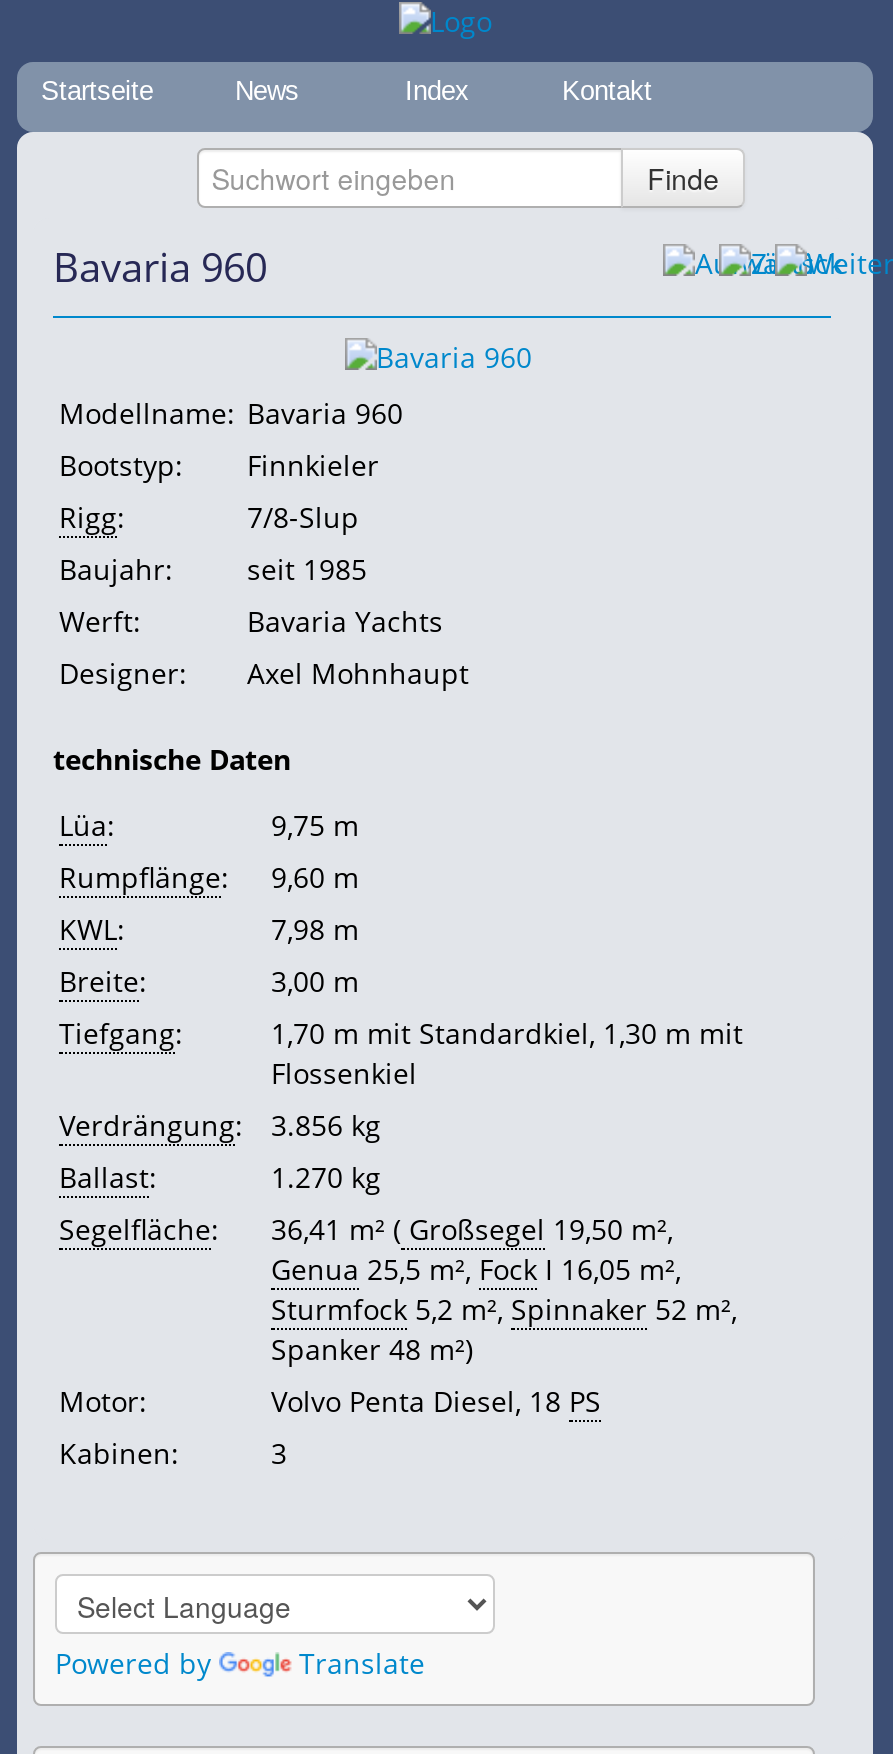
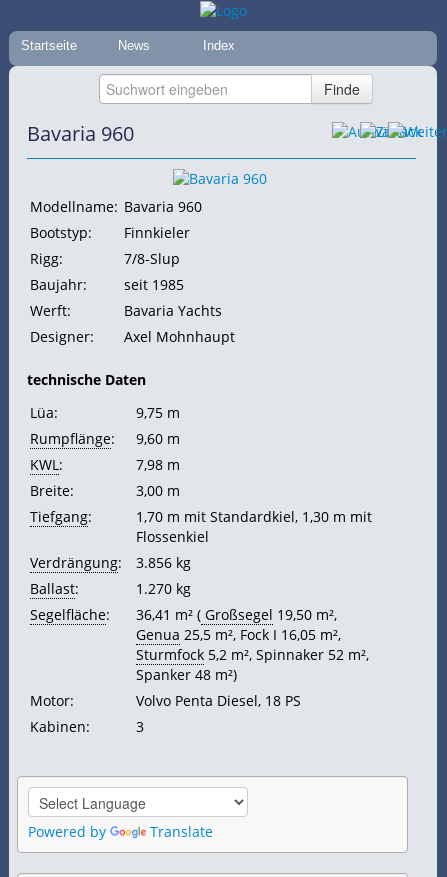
[562,76,652,106] Kontakt -> none

